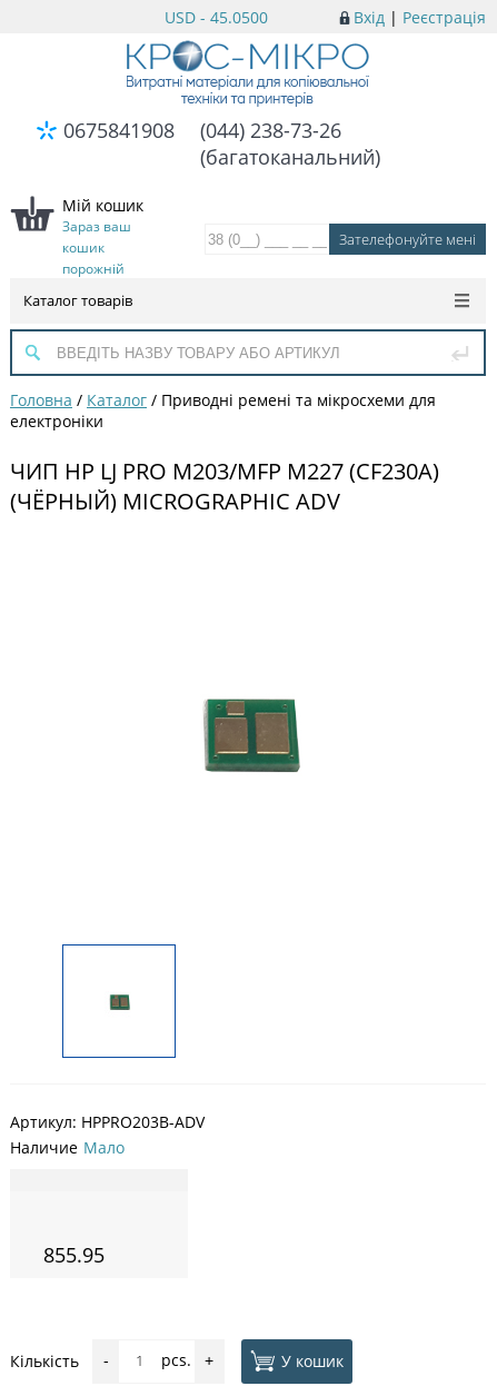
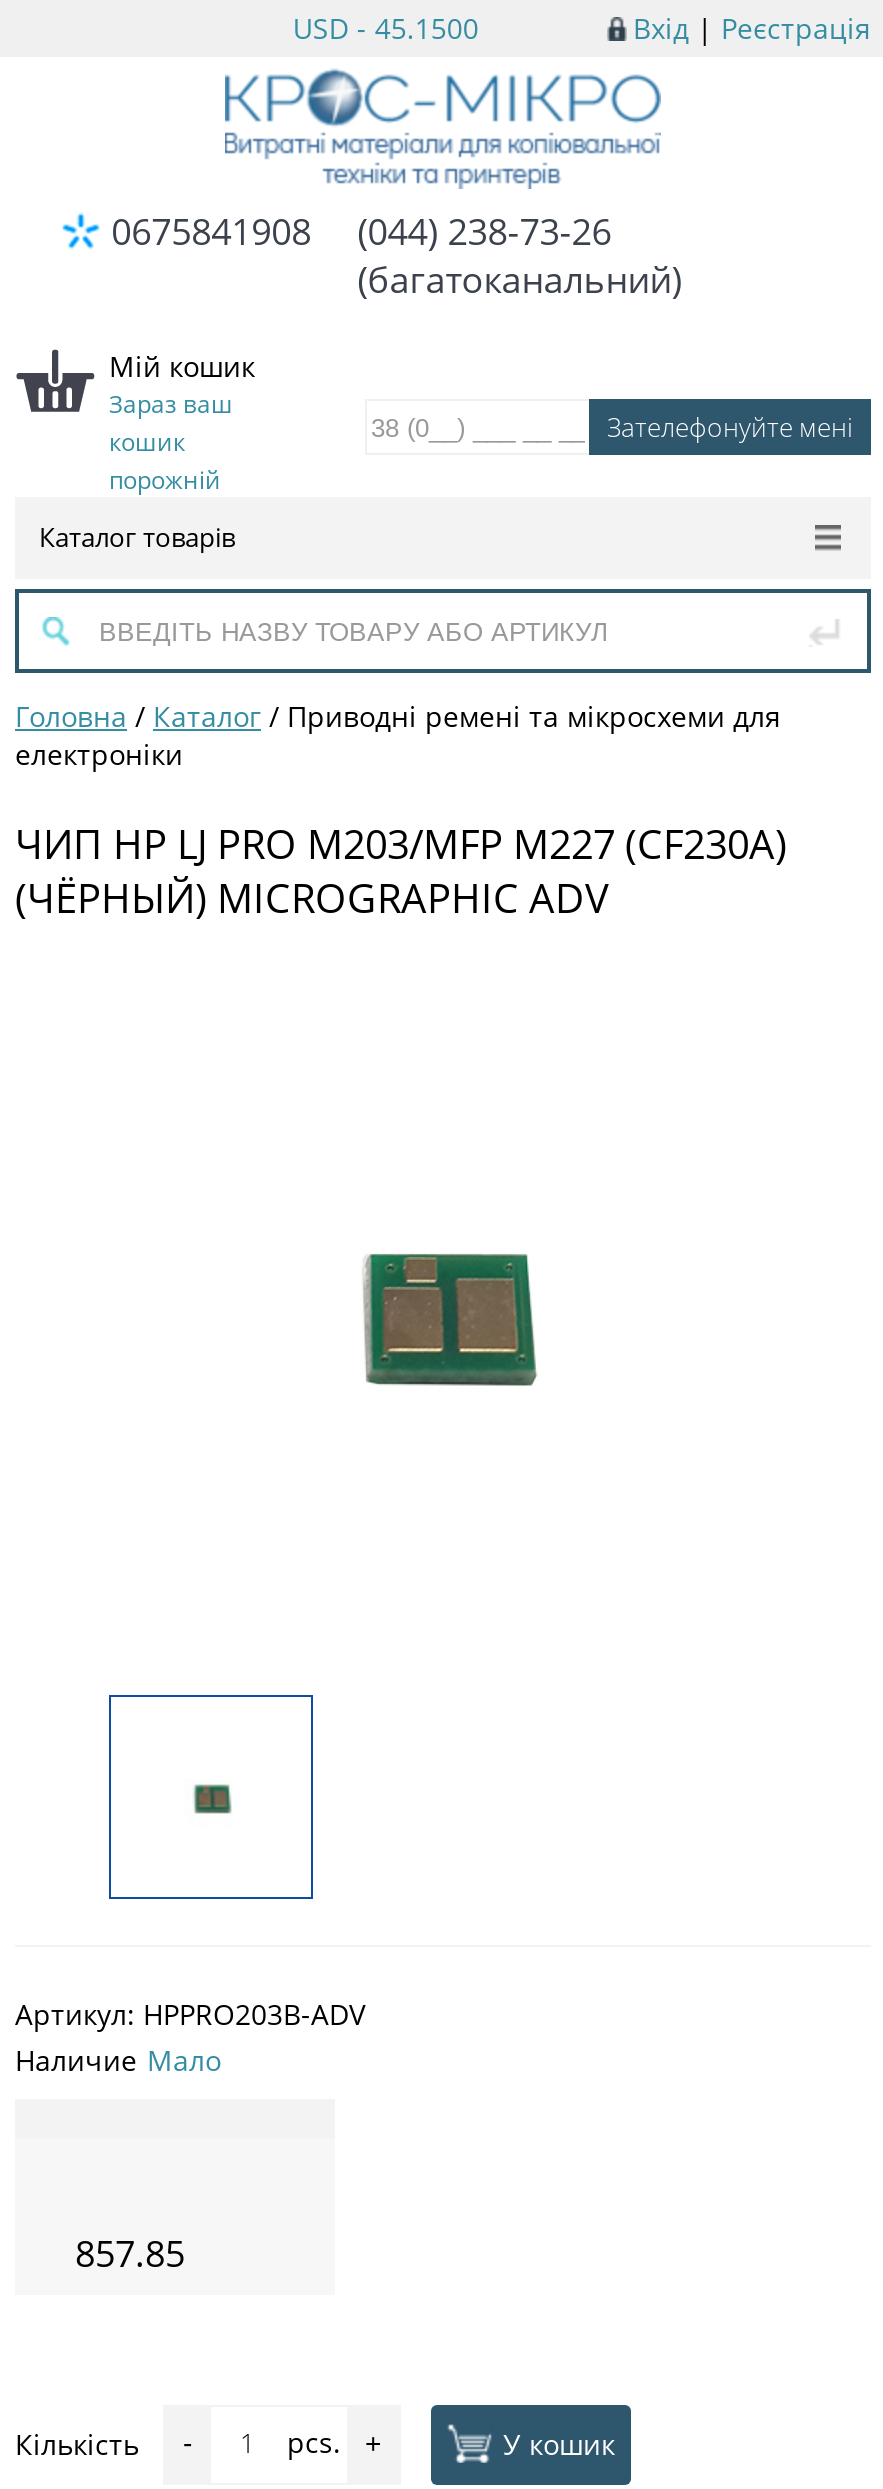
[164,7,268,28] USD - 45.0500 -> [293,9,479,47] USD - 45.1500
[43,1241,105,1268] 855.95 -> [75,2228,185,2276] 857.85

